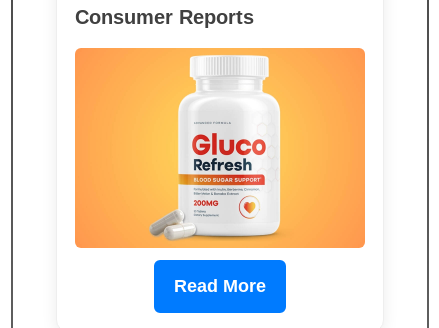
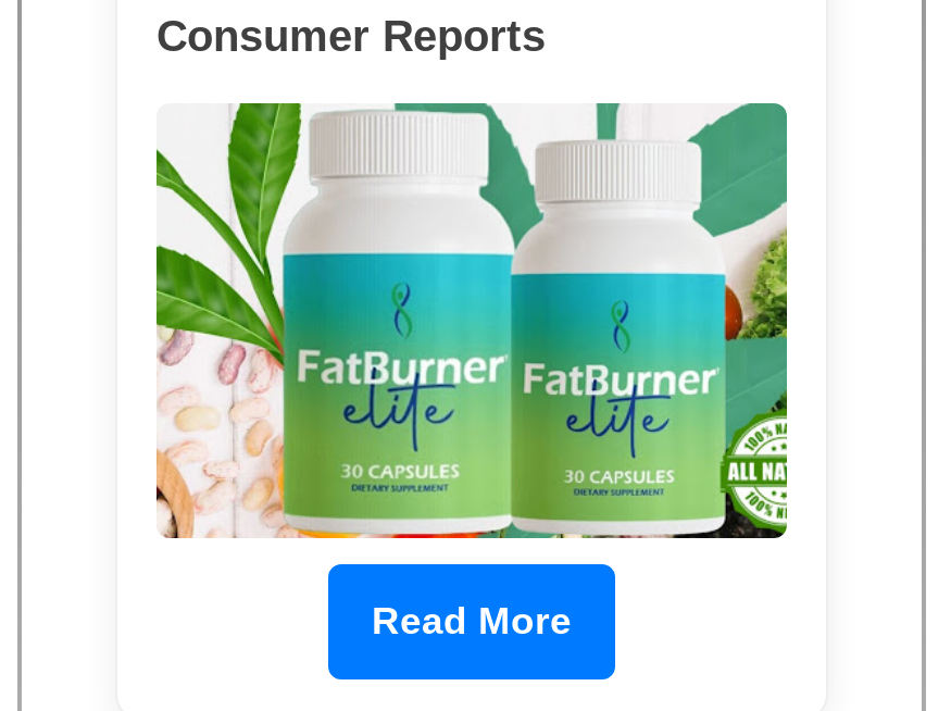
[74,47,366,249] [image] -> [154,100,789,541] [image]

